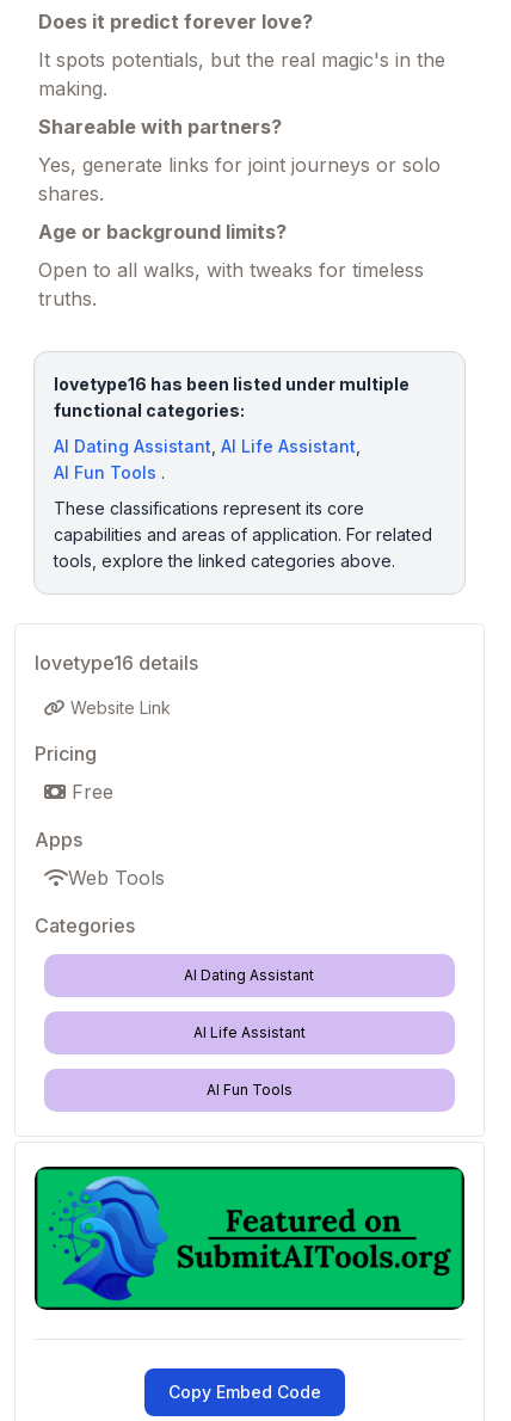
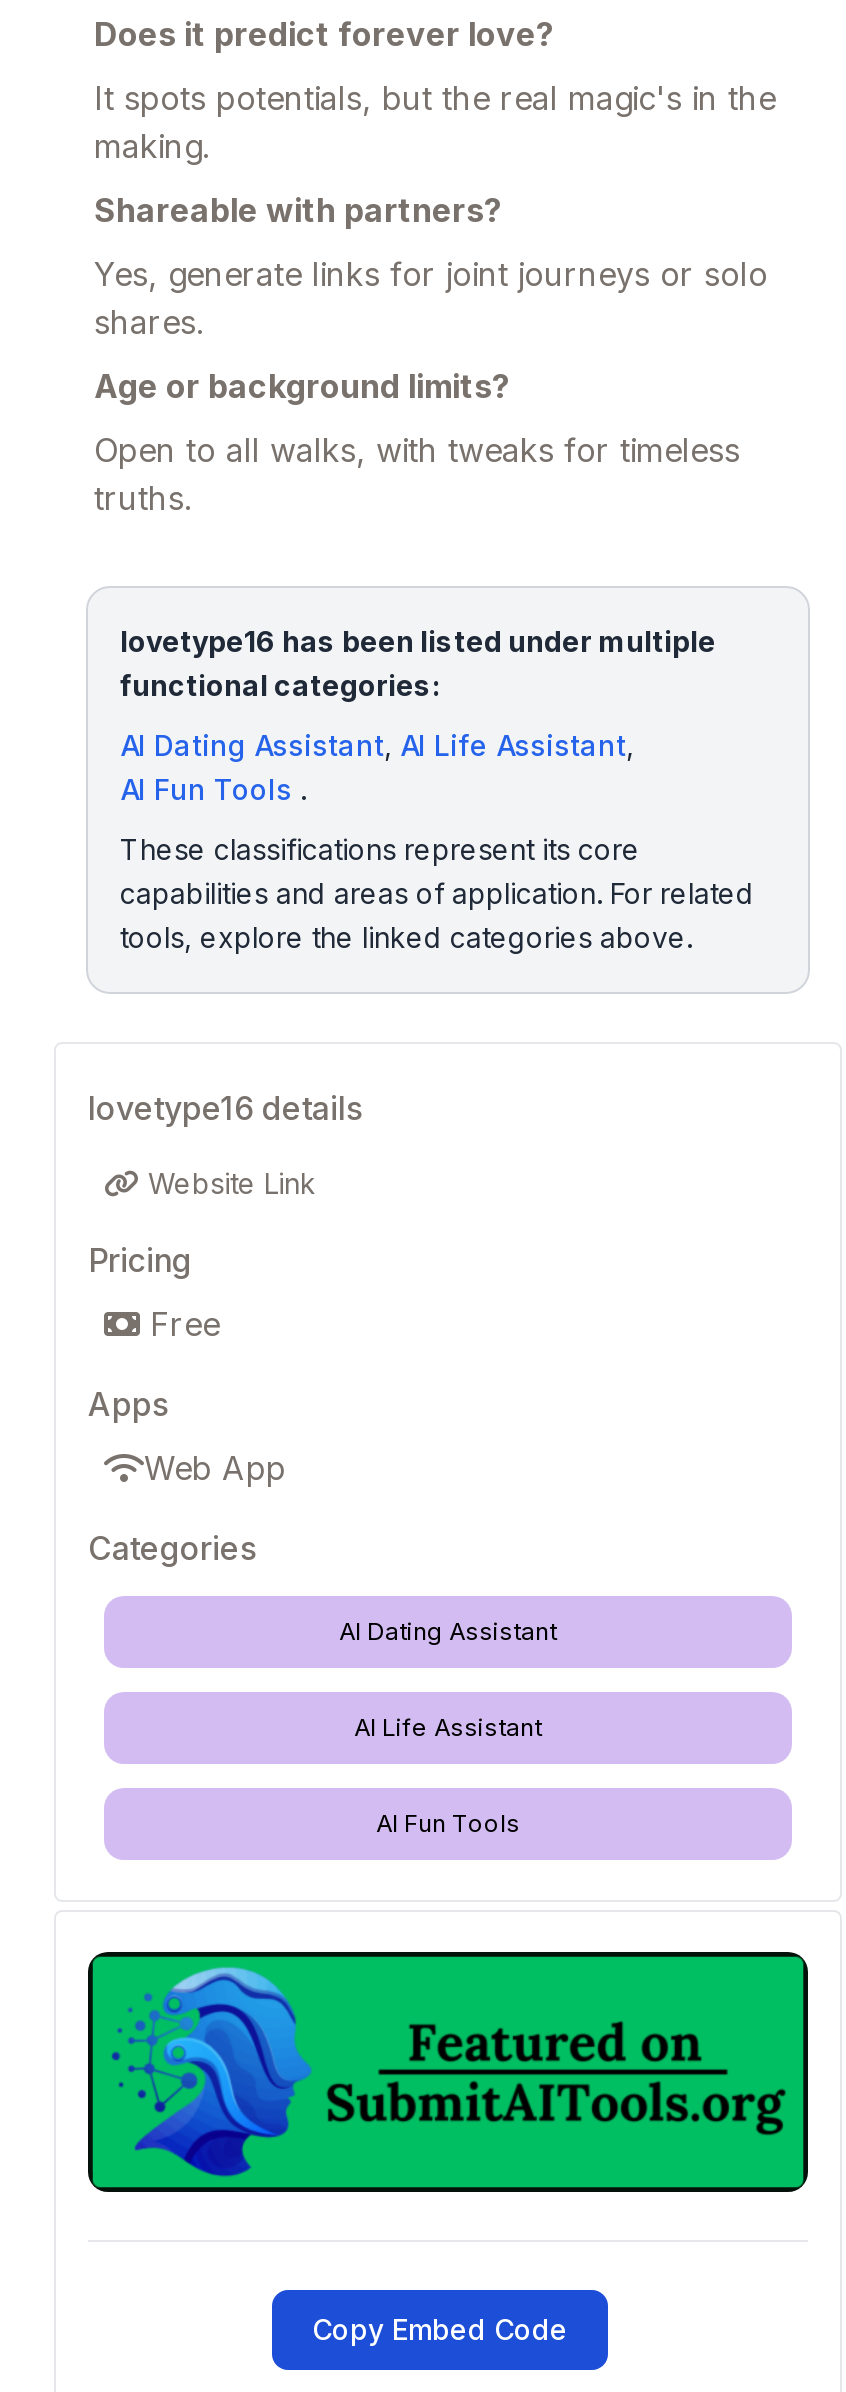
[68,865,165,889] Web Tools -> [144,1447,286,1487] Web App

